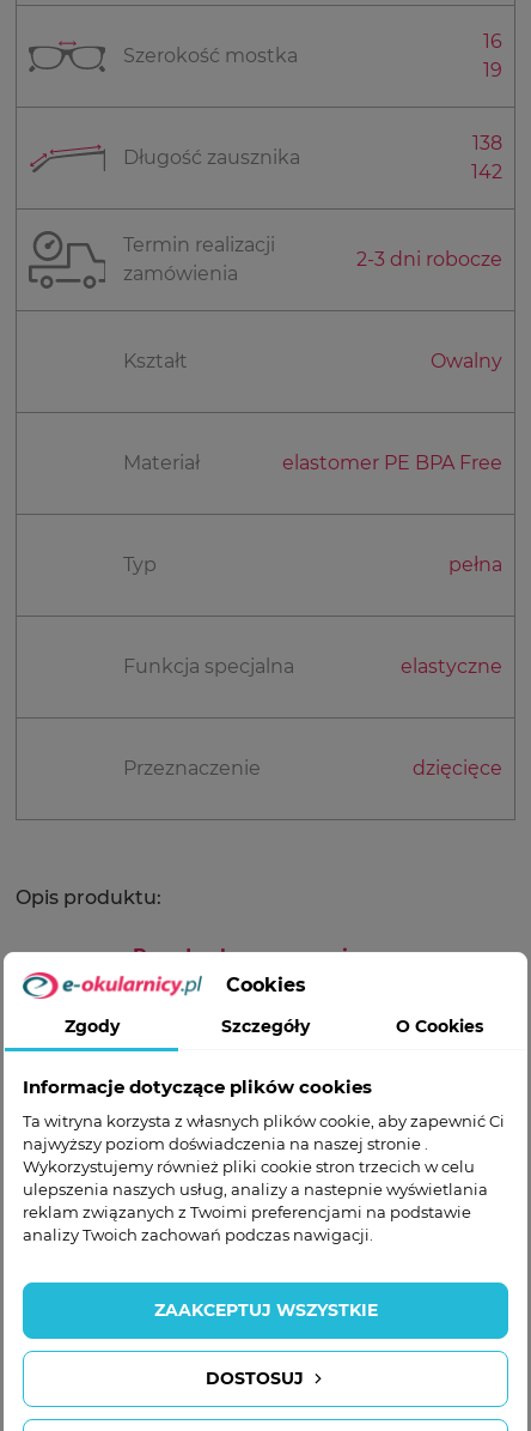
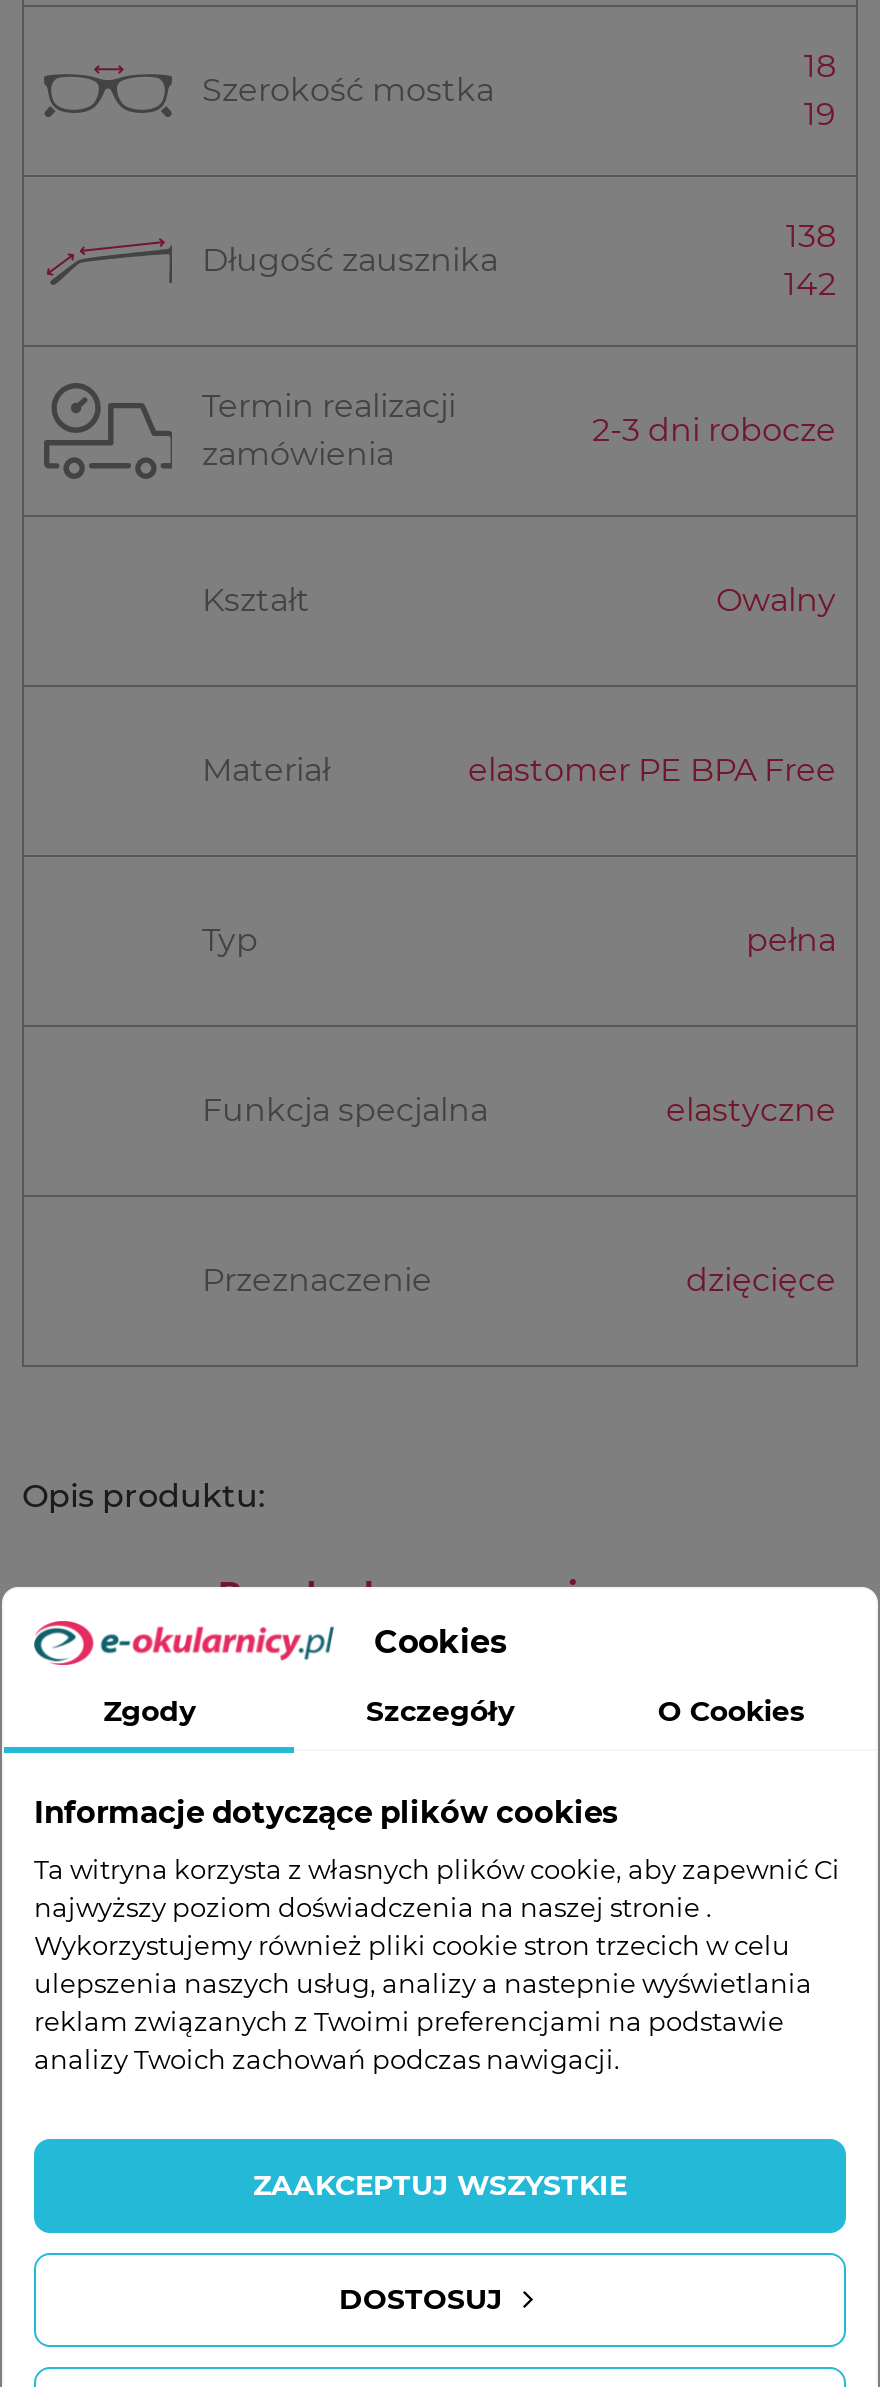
[483,30,502,53] 16 -> [804,47,836,85] 18

